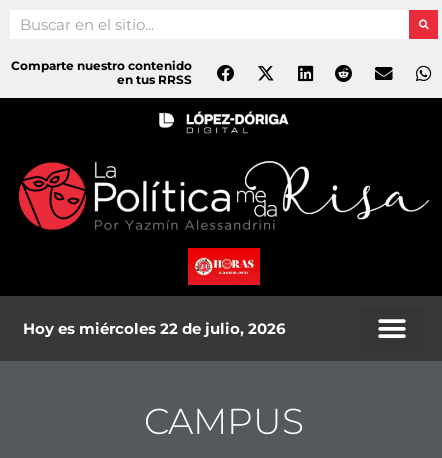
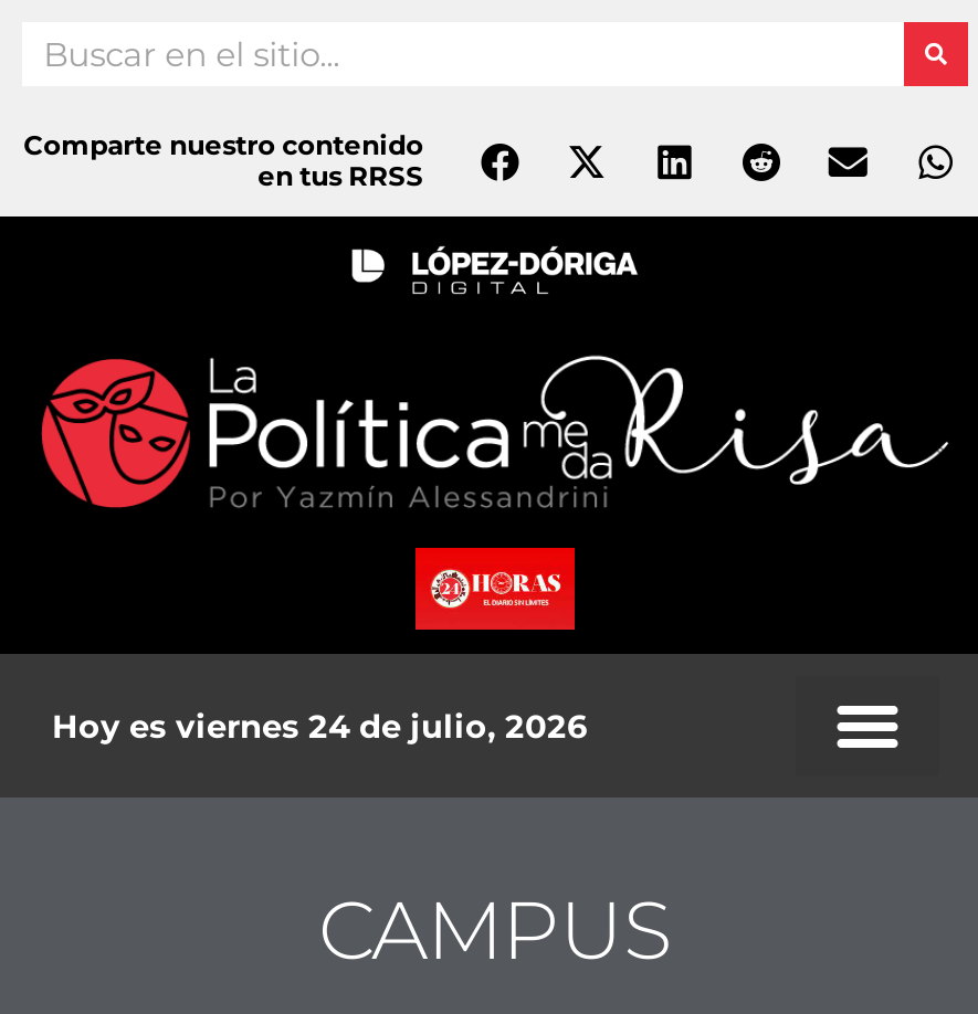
[23,320,286,338] Hoy es miércoles 22 de julio, 2026 -> [52,707,589,746] Hoy es viernes 24 de julio, 2026

